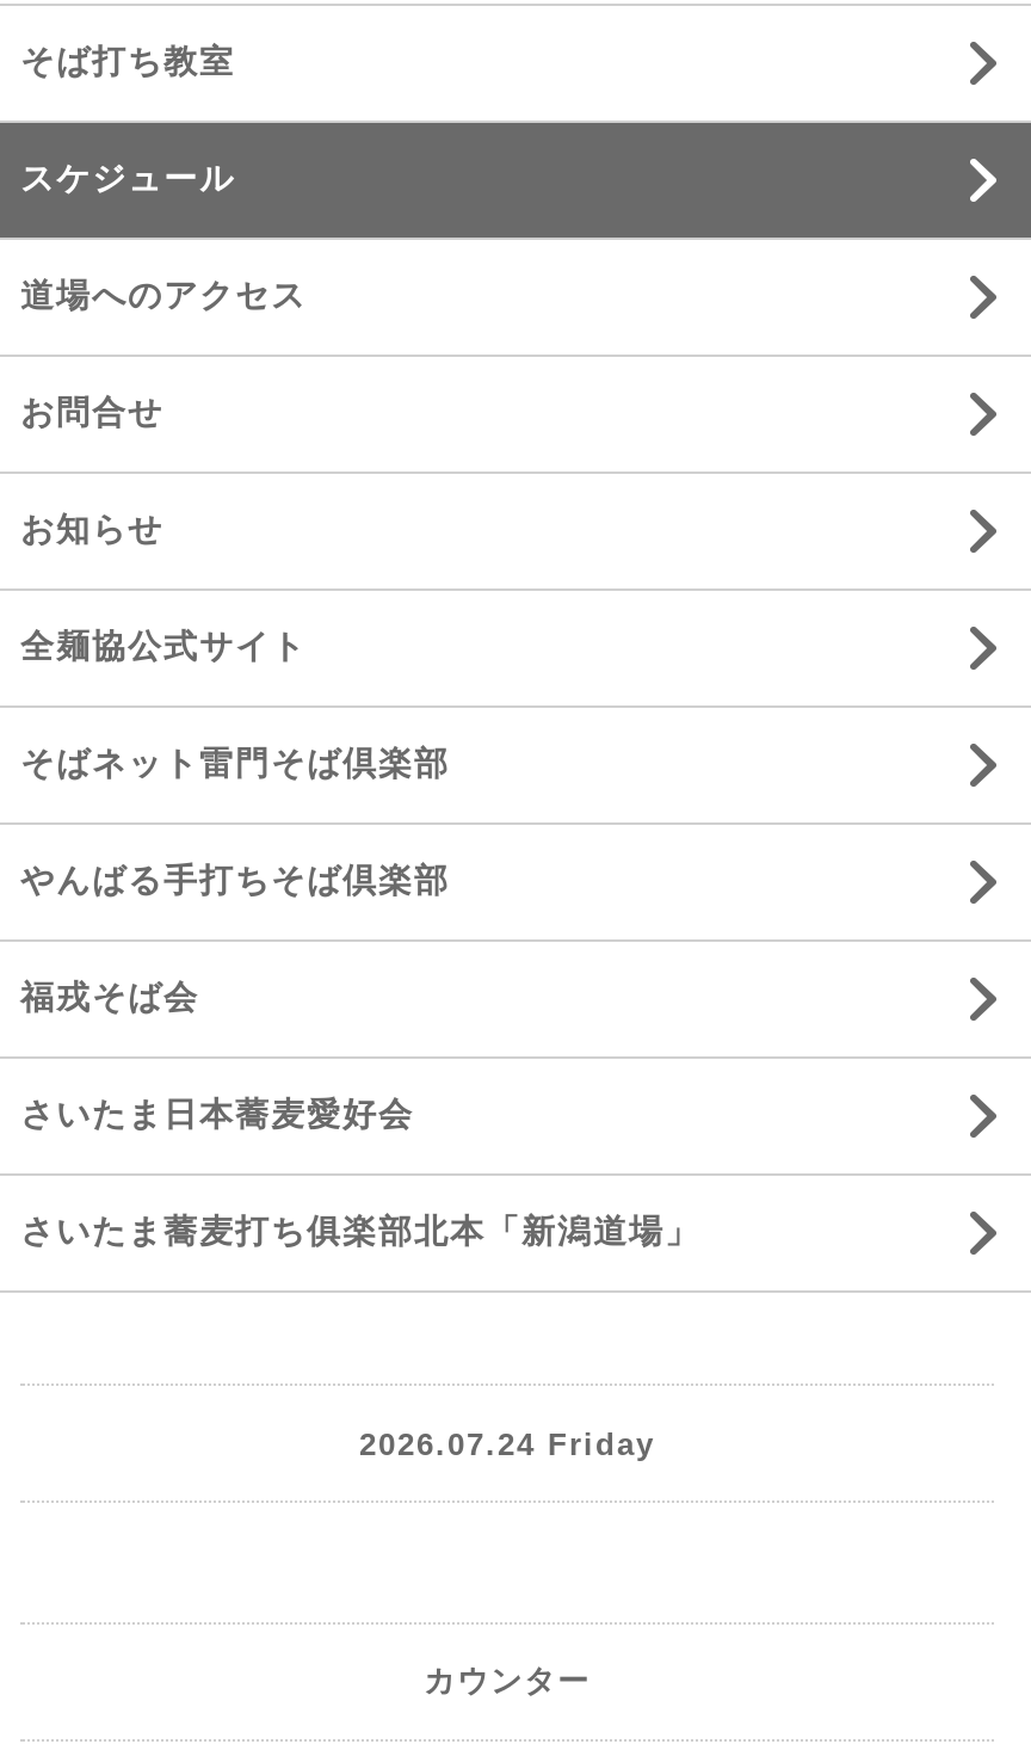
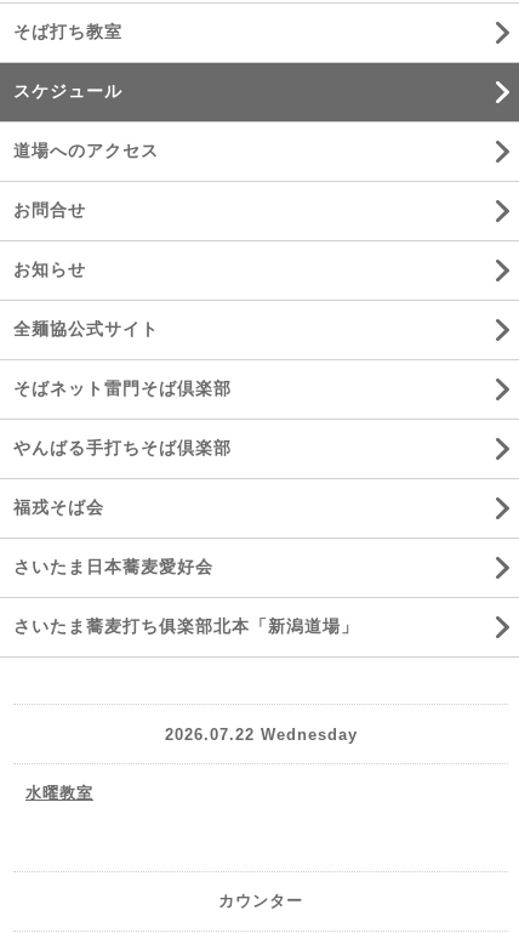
[359,1425,655,1461] 2026.07.24 Friday -> [25,725,357,802] 2026.07.22 Wednesday | 水曜教室

